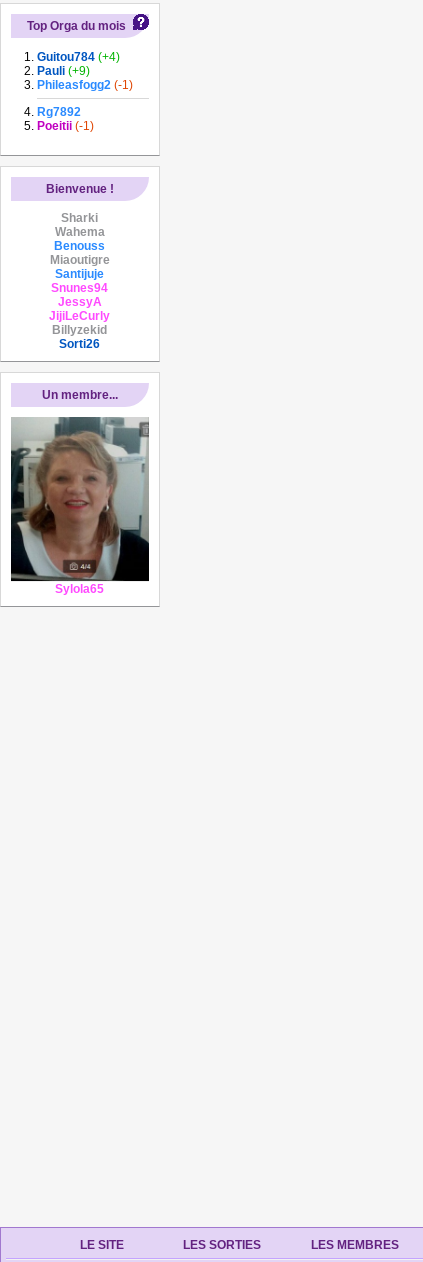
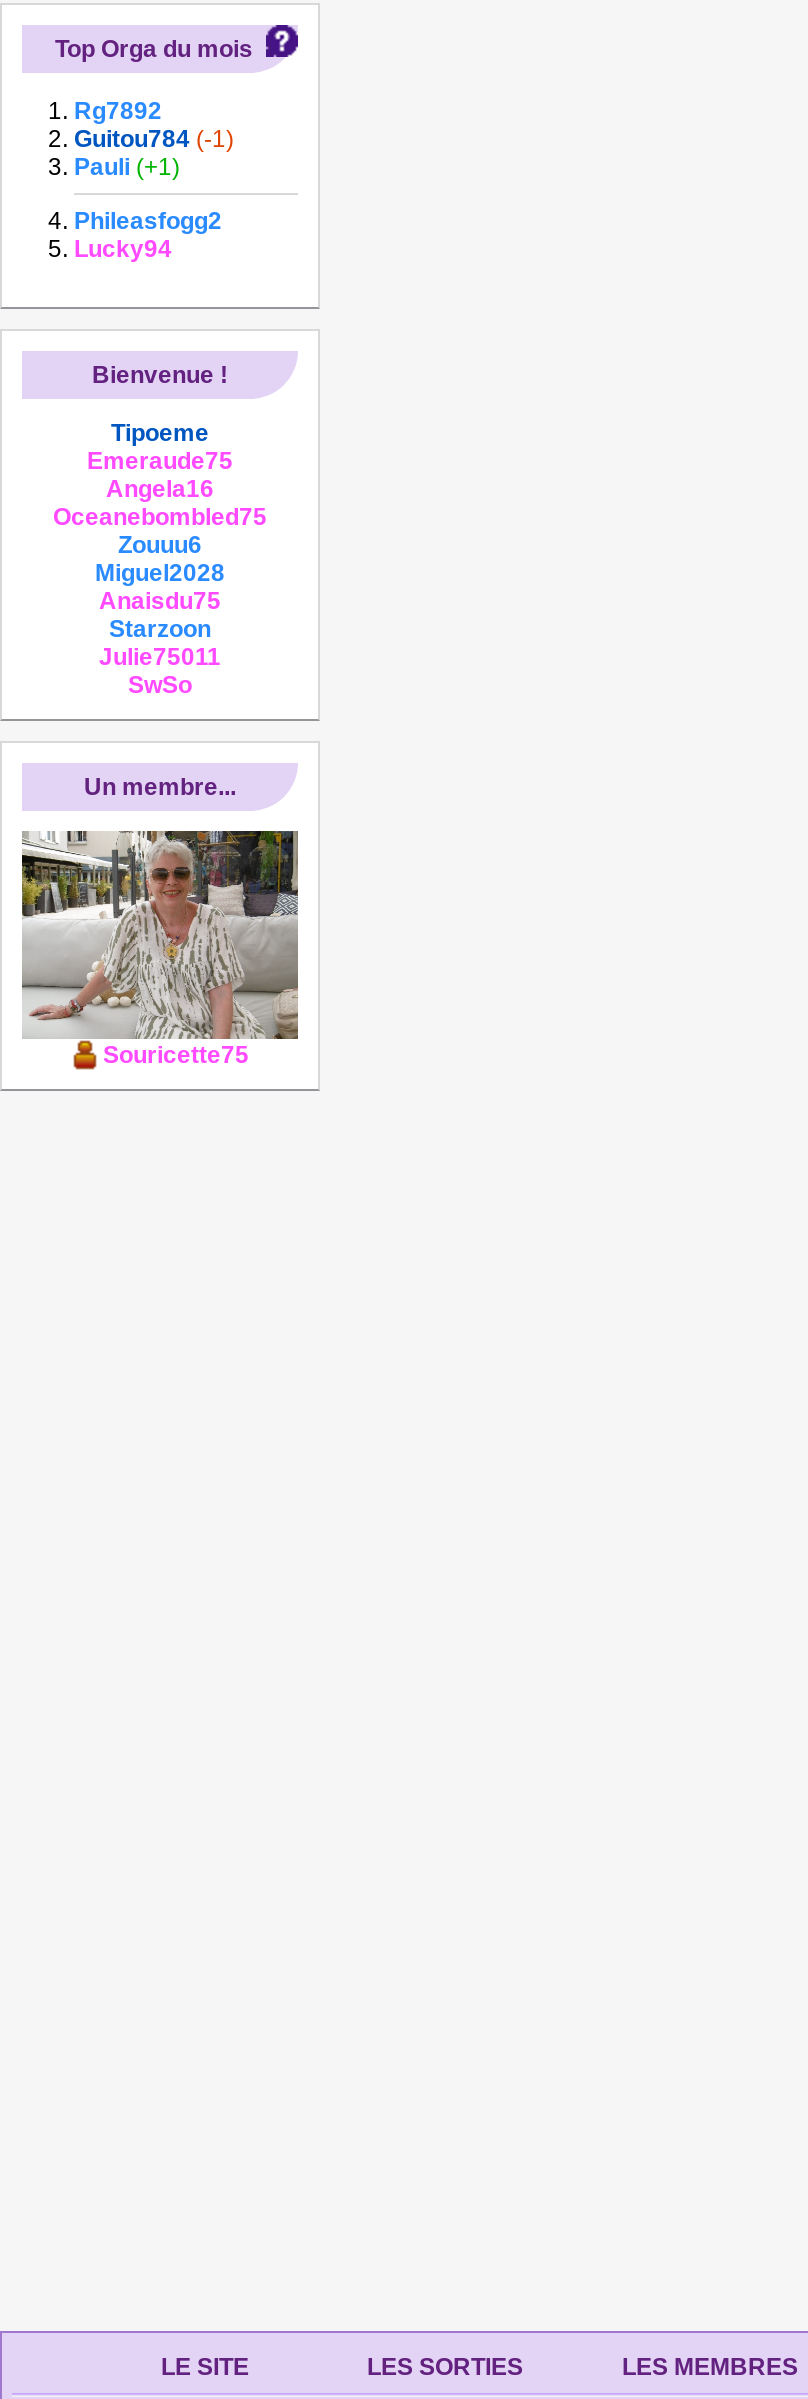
[37,50,133,92] Guitou784 (+4) | Pauli (+9) | Phileasfogg2 (-1) -> none
[37,119,94,133] Poeitii (-1) -> [74,125,234,263] Guitou784 (-1) | Pauli (+1) | Phileasfogg2 | Lucky94
[49,211,110,351] Sharki | Wahema | Benouss | Miaoutigre | Santijuje | Snunes94 | JessyA | JijiLeCurly | Billyzekid | Sorti26 -> [53,419,267,699] Tipoeme | Emeraude75 | Angela16 | Oceanebombled75 | Zouuu6 | Miguel2028 | Anaisdu75 | Starzoon | Julie75011 | SwSo
[10,417,150,596] [image] | Sylola65 -> [20,829,300,1069] [image] | Souricette75

